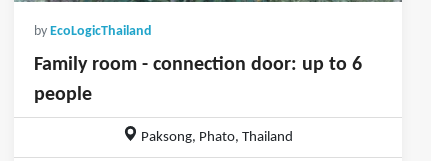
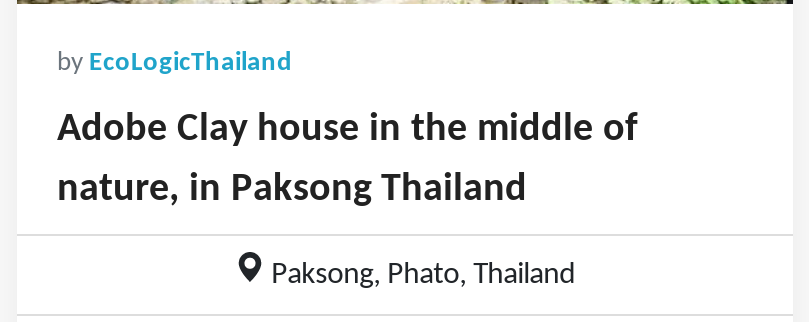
[34,55,362,75] Family room - connection door: up to 6 -> [57,110,637,150] Adobe Clay house in the middle of
[34,85,92,105] people -> [57,170,527,210] nature, in Paksong Thailand

